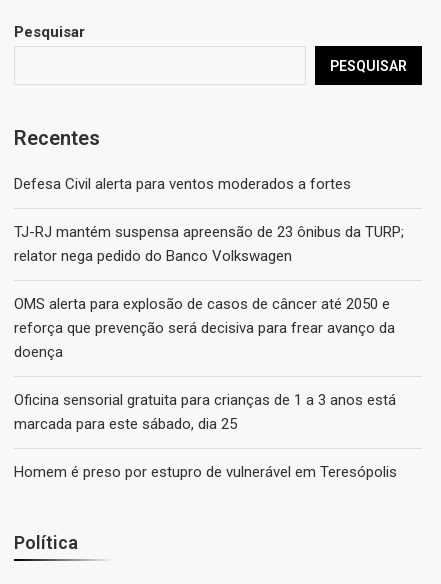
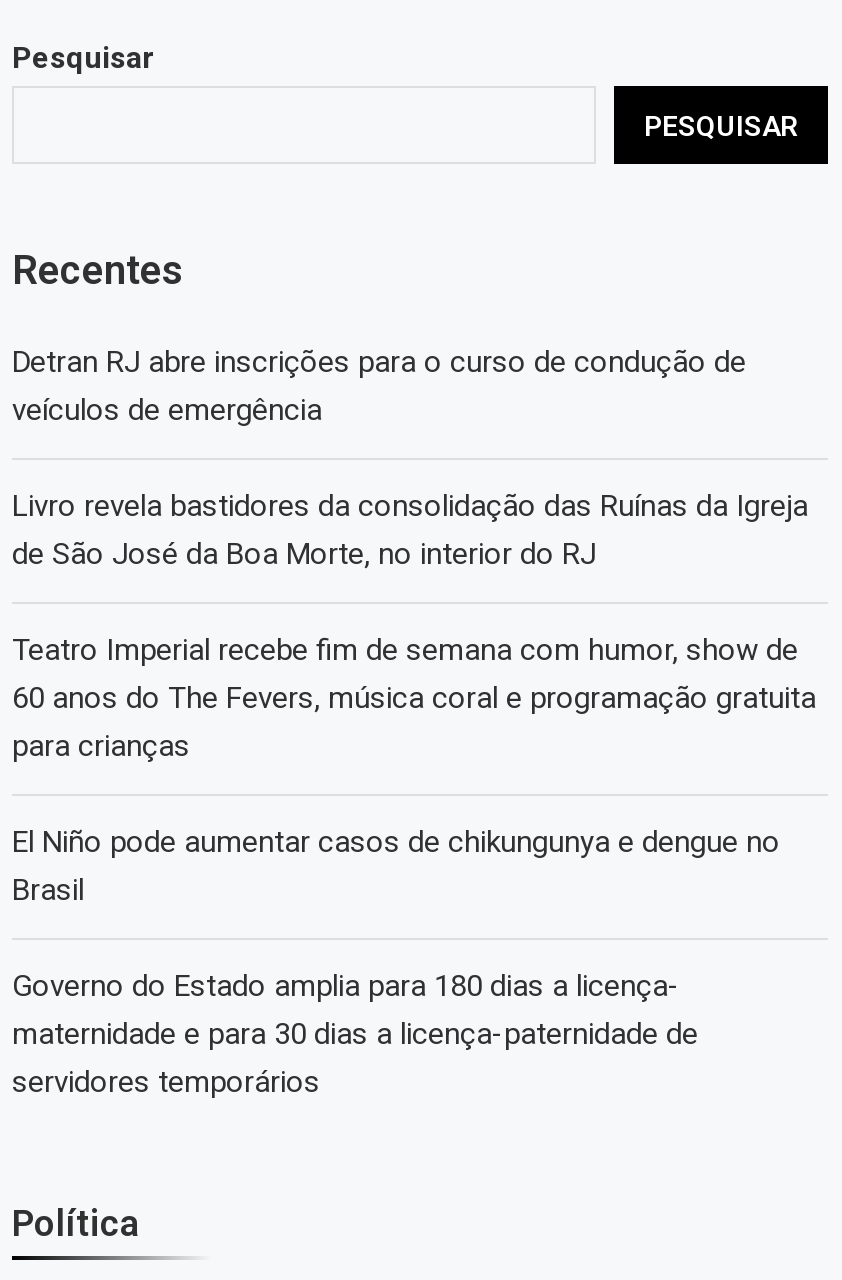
[14,175,351,193] Defesa Civil alerta para ventos moderados a fortes -> [12,344,746,428] Detran RJ abre inscrições para o curso de condução de | veículos de emergência
[14,223,404,265] TJ-RJ mantém suspensa apreensão de 23 ônibus da TURP; | relator nega pedido do Banco Volkswagen -> [12,488,808,572] Livro revela bastidores da consolidação das Ruínas da Igreja | de São José da Boa Morte, no interior do RJ
[14,295,395,361] OMS alerta para explosão de casos de câncer até 2050 e | reforça que prevenção será decisiva para frear avanço da | doença -> [12,632,816,764] Teatro Imperial recebe fim de semana com humor, show de | 60 anos do The Fevers, música coral e programação gratuita | para crianças
[14,391,396,433] Oficina sensorial gratuita para crianças de 1 a 3 anos está | marcada para este sábado, dia 25 -> [12,824,780,908] El Niño pode aumentar casos de chikungunya e dengue no | Brasil
[14,463,397,481] Homem é preso por estupro de vulnerável em Teresópolis -> [12,968,698,1100] Governo do Estado amplia para 180 dias a licença- | maternidade e para 30 dias a licença-paternidade de | servidores temporários

